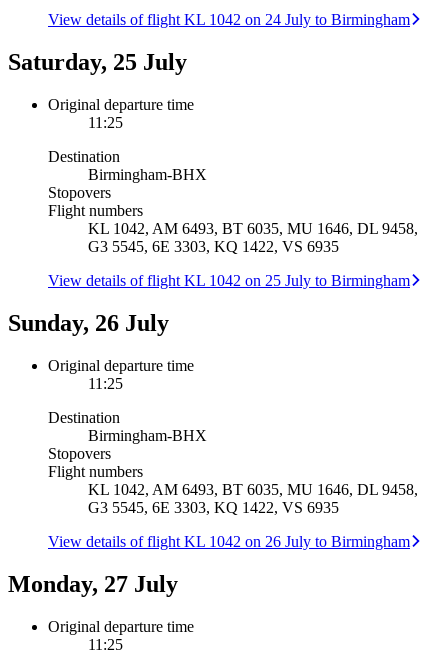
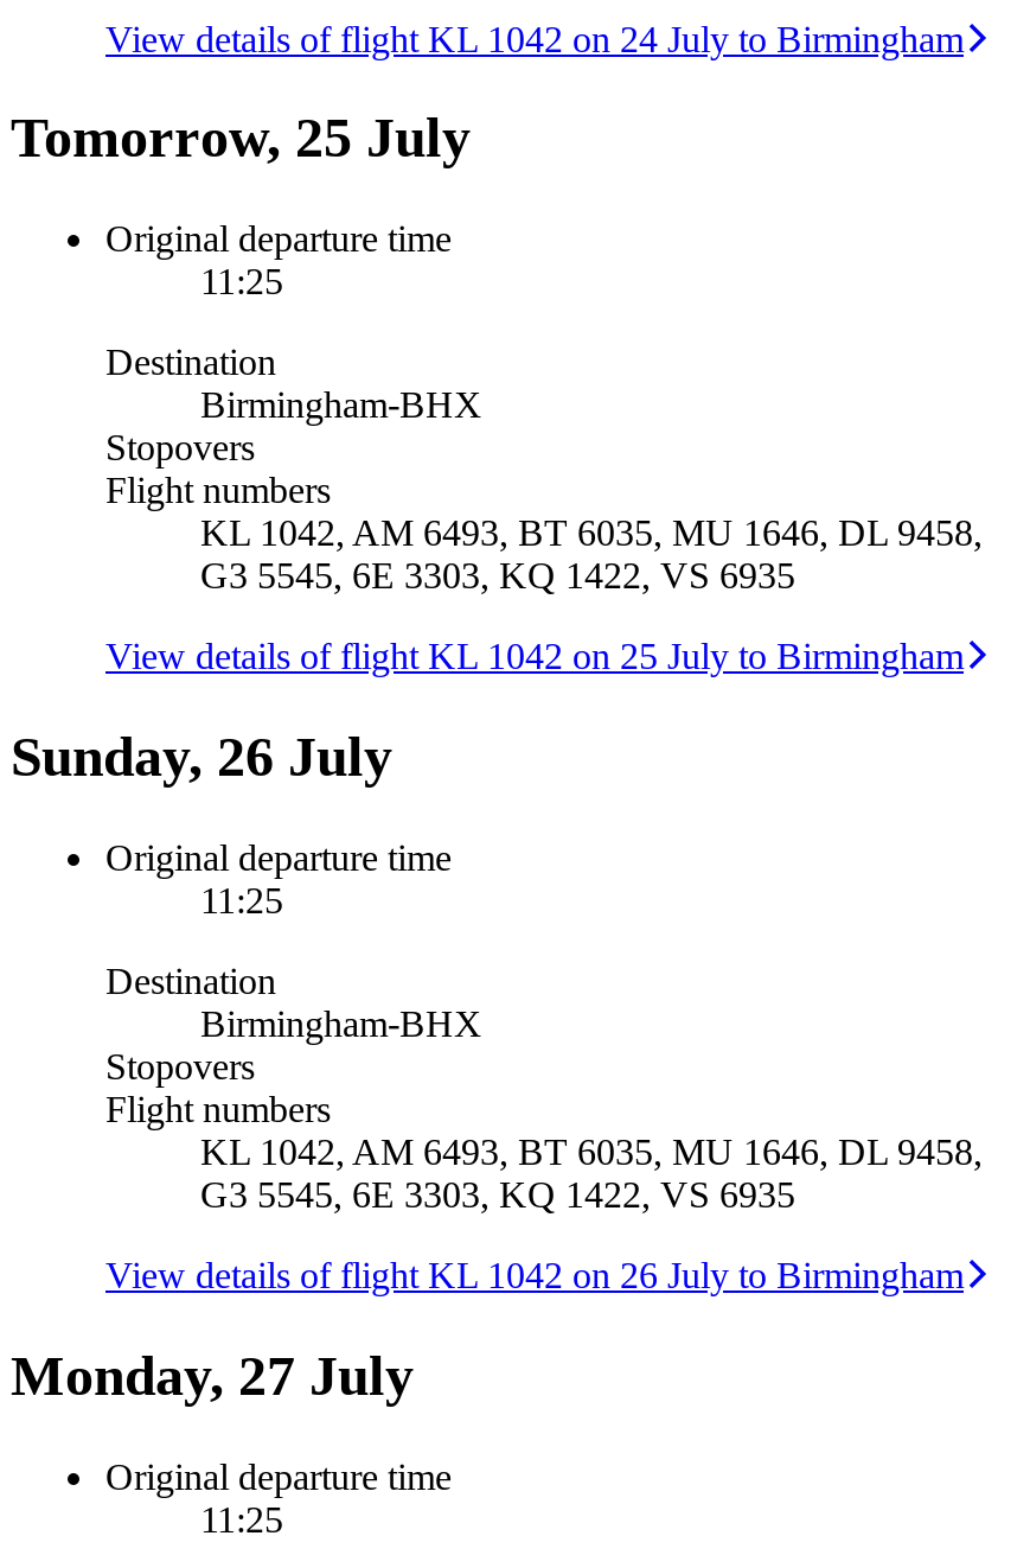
[8,49,187,75] Saturday, 25 July -> [11,108,471,170] Tomorrow, 25 July

